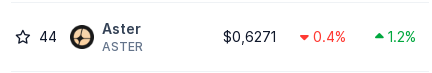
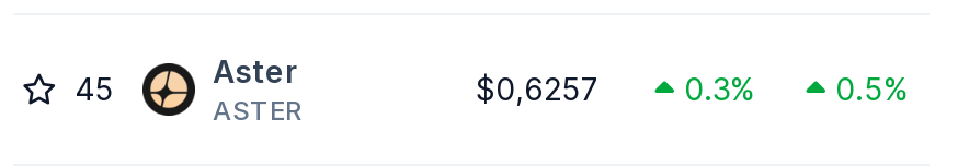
[39,28,57,45] 44 -> [75,69,114,106] 45
[223,28,276,45] $0,6271 -> [476,69,601,106] $0,6257
[313,28,346,45] 0.4% -> [684,69,754,106] 0.3%
[388,28,416,45] 1.2% -> [835,69,908,106] 0.5%

